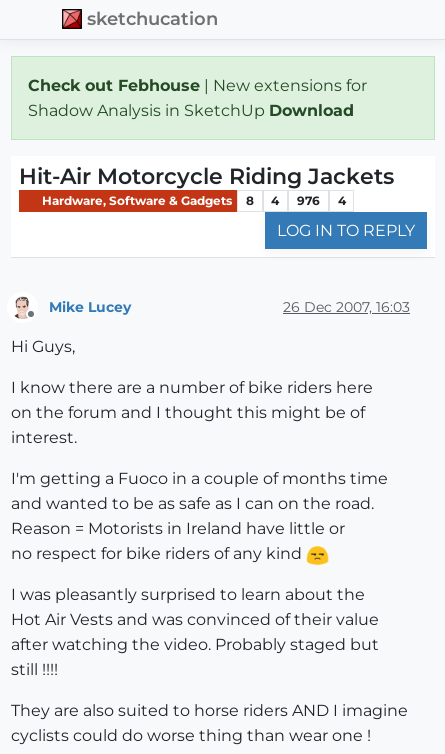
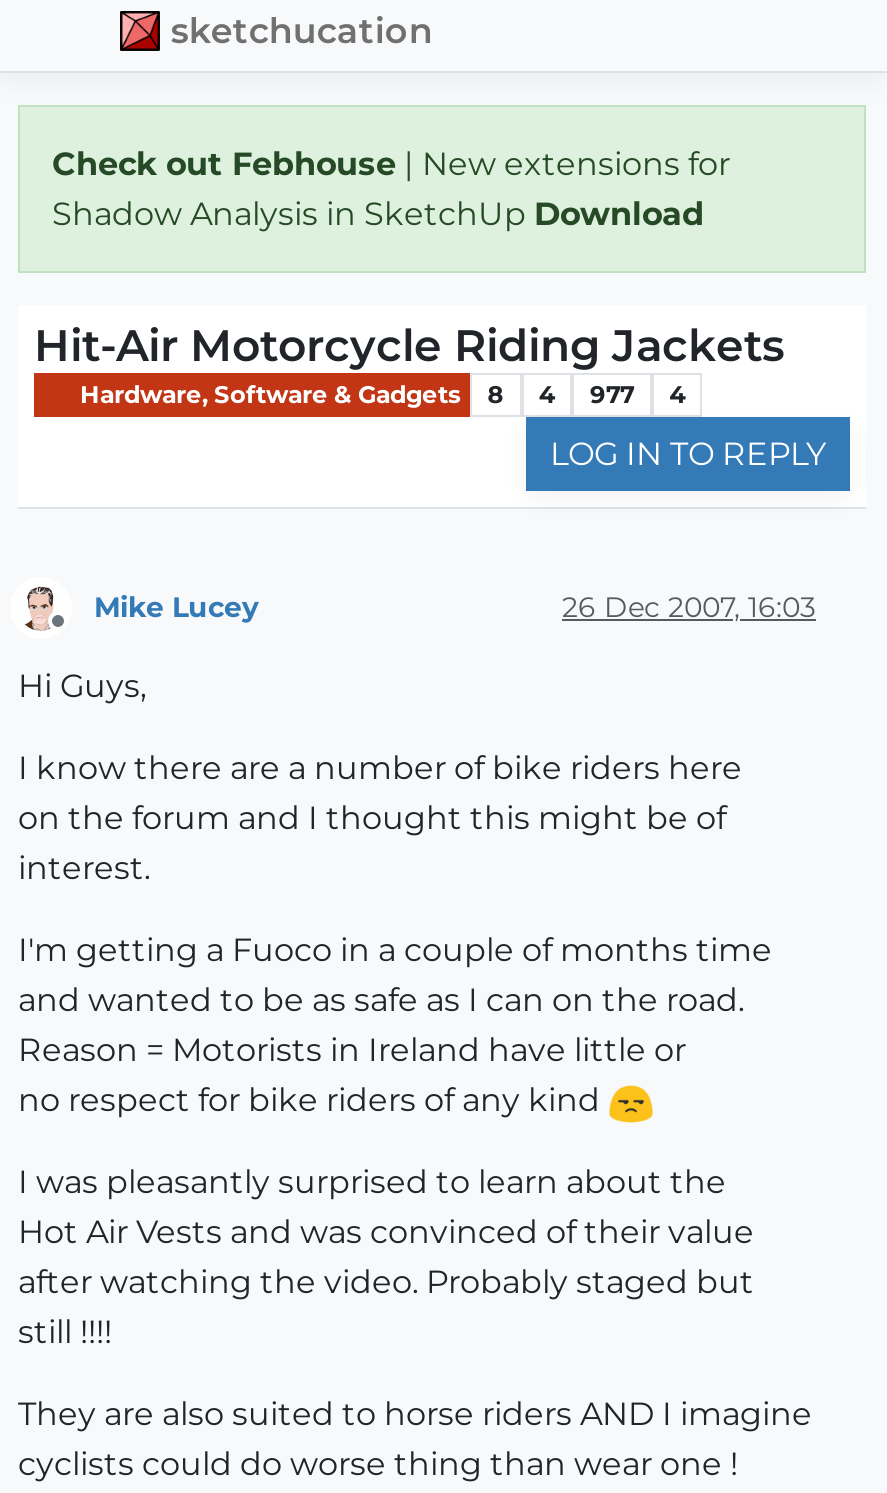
[39,193,346,208] Hardware, Software & Gadgets 8 4 976 4 -> [74,379,685,409] Hardware, Software & Gadgets 8 4 977 4

